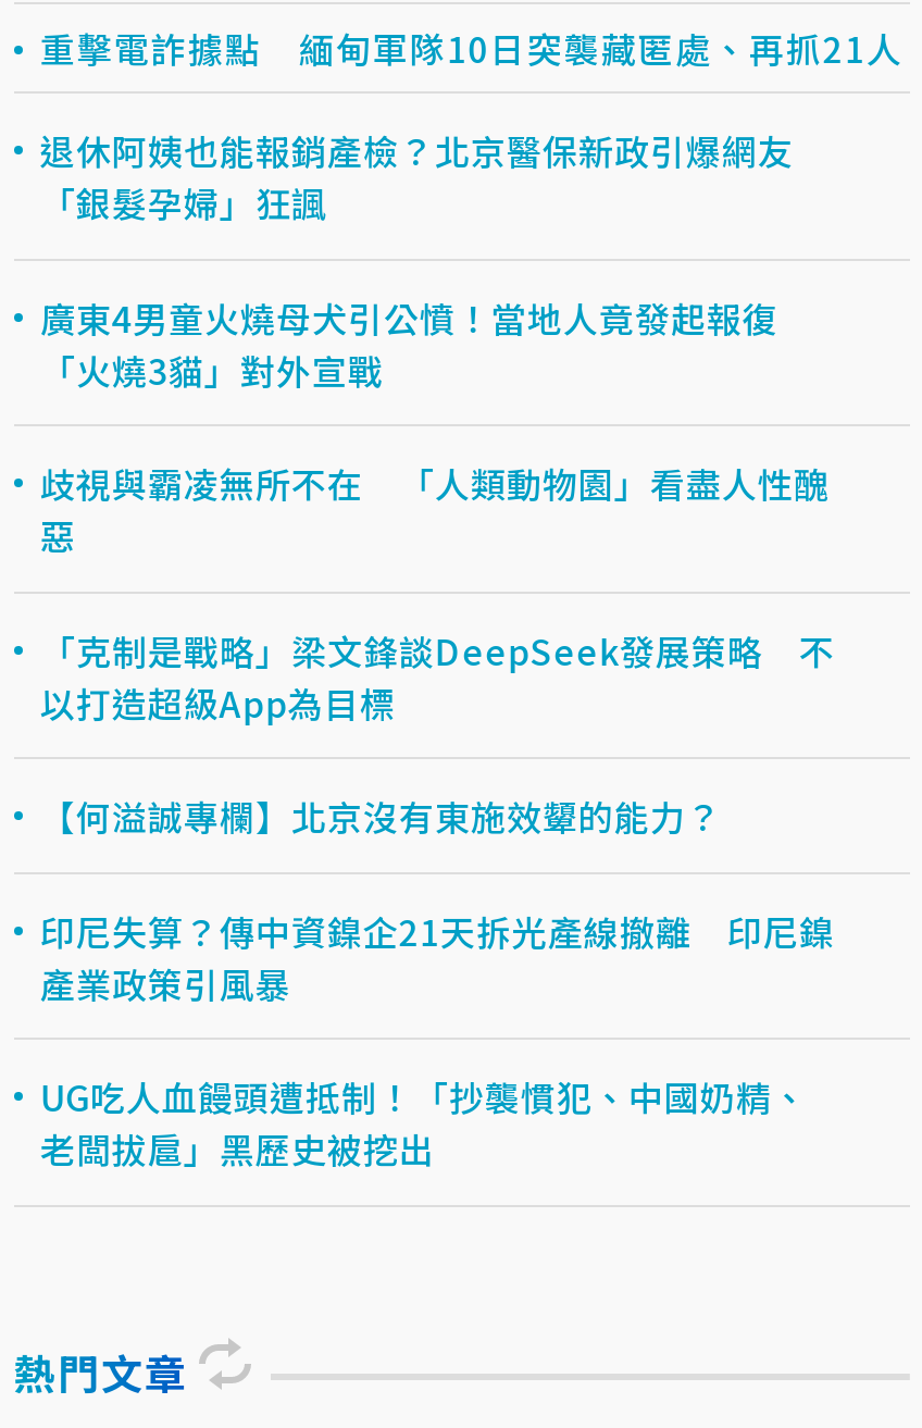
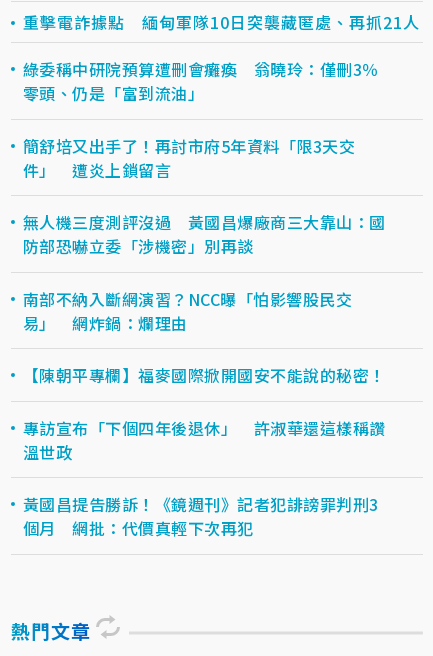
[40,124,793,228] 退休阿姨也能報銷產檢？北京醫保新政引爆網友 | 「銀髮孕婦」狂諷 -> [23,57,379,105] 綠委稱中研院預算遭刪會癱瘓 翁曉玲：僅刪3％ | 零頭、仍是「富到流油」
[40,290,778,395] 廣東4男童火燒母犬引公憤！當地人竟發起報復 | 「火燒3貓」對外宣戰 -> [23,133,355,181] 簡舒培又出手了！再討市府5年資料「限3天交 | 件」 遭炎上鎖留言
[40,457,829,561] 歧視與霸凌無所不在 「人類動物園」看盡人性醜 | 惡 -> [23,210,386,258] 無人機三度測評沒過 黃國昌爆廠商三大靠山：國 | 防部恐嚇立委「涉機密」別再談
[40,623,835,728] 「克制是戰略」梁文鋒談DeepSeek發展策略 不 | 以打造超級App為目標 -> [23,286,352,334] 南部不納入斷網演習？NCC曝「怕影響股民交 | 易」 網炸鍋：爛理由
[40,790,722,842] 【何溢誠專欄】北京沒有東施效顰的能力？ -> [23,363,386,387] 【陳朝平專欄】福麥國際掀開國安不能說的秘密！
[40,904,835,1008] 印尼失算？傳中資鎳企21天拆光產線撤離 印尼鎳 | 產業政策引風暴 -> [23,415,386,463] 專訪宣布「下個四年後退休」 許淑華還這樣稱讚 | 溫世政
[40,1070,808,1175] UG吃人血饅頭遭抵制！「抄襲慣犯、中國奶精、 | 老闆拔扈」黑歷史被挖出 -> [23,492,379,540] 黃國昌提告勝訴！《鏡週刊》記者犯誹謗罪判刑3 | 個月 網批：代價真輕下次再犯

